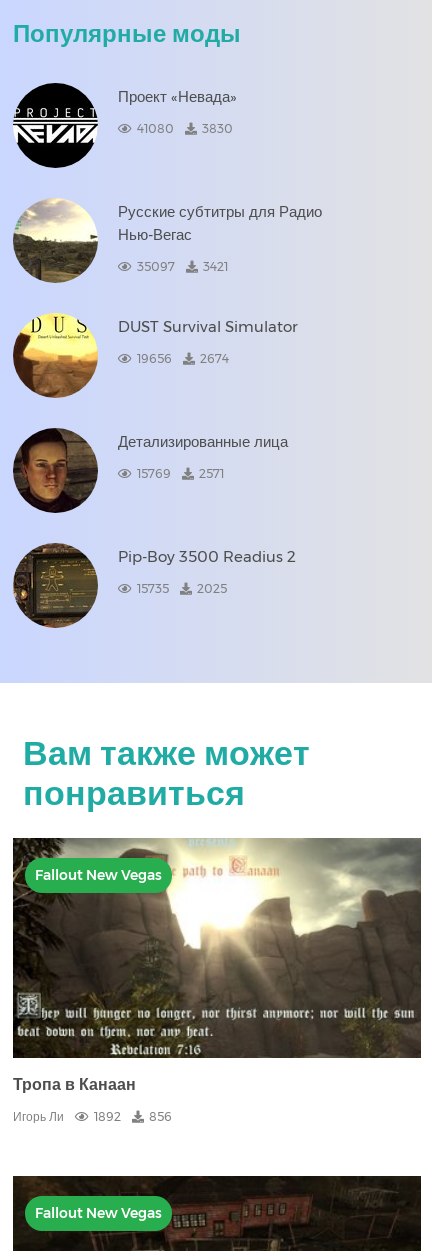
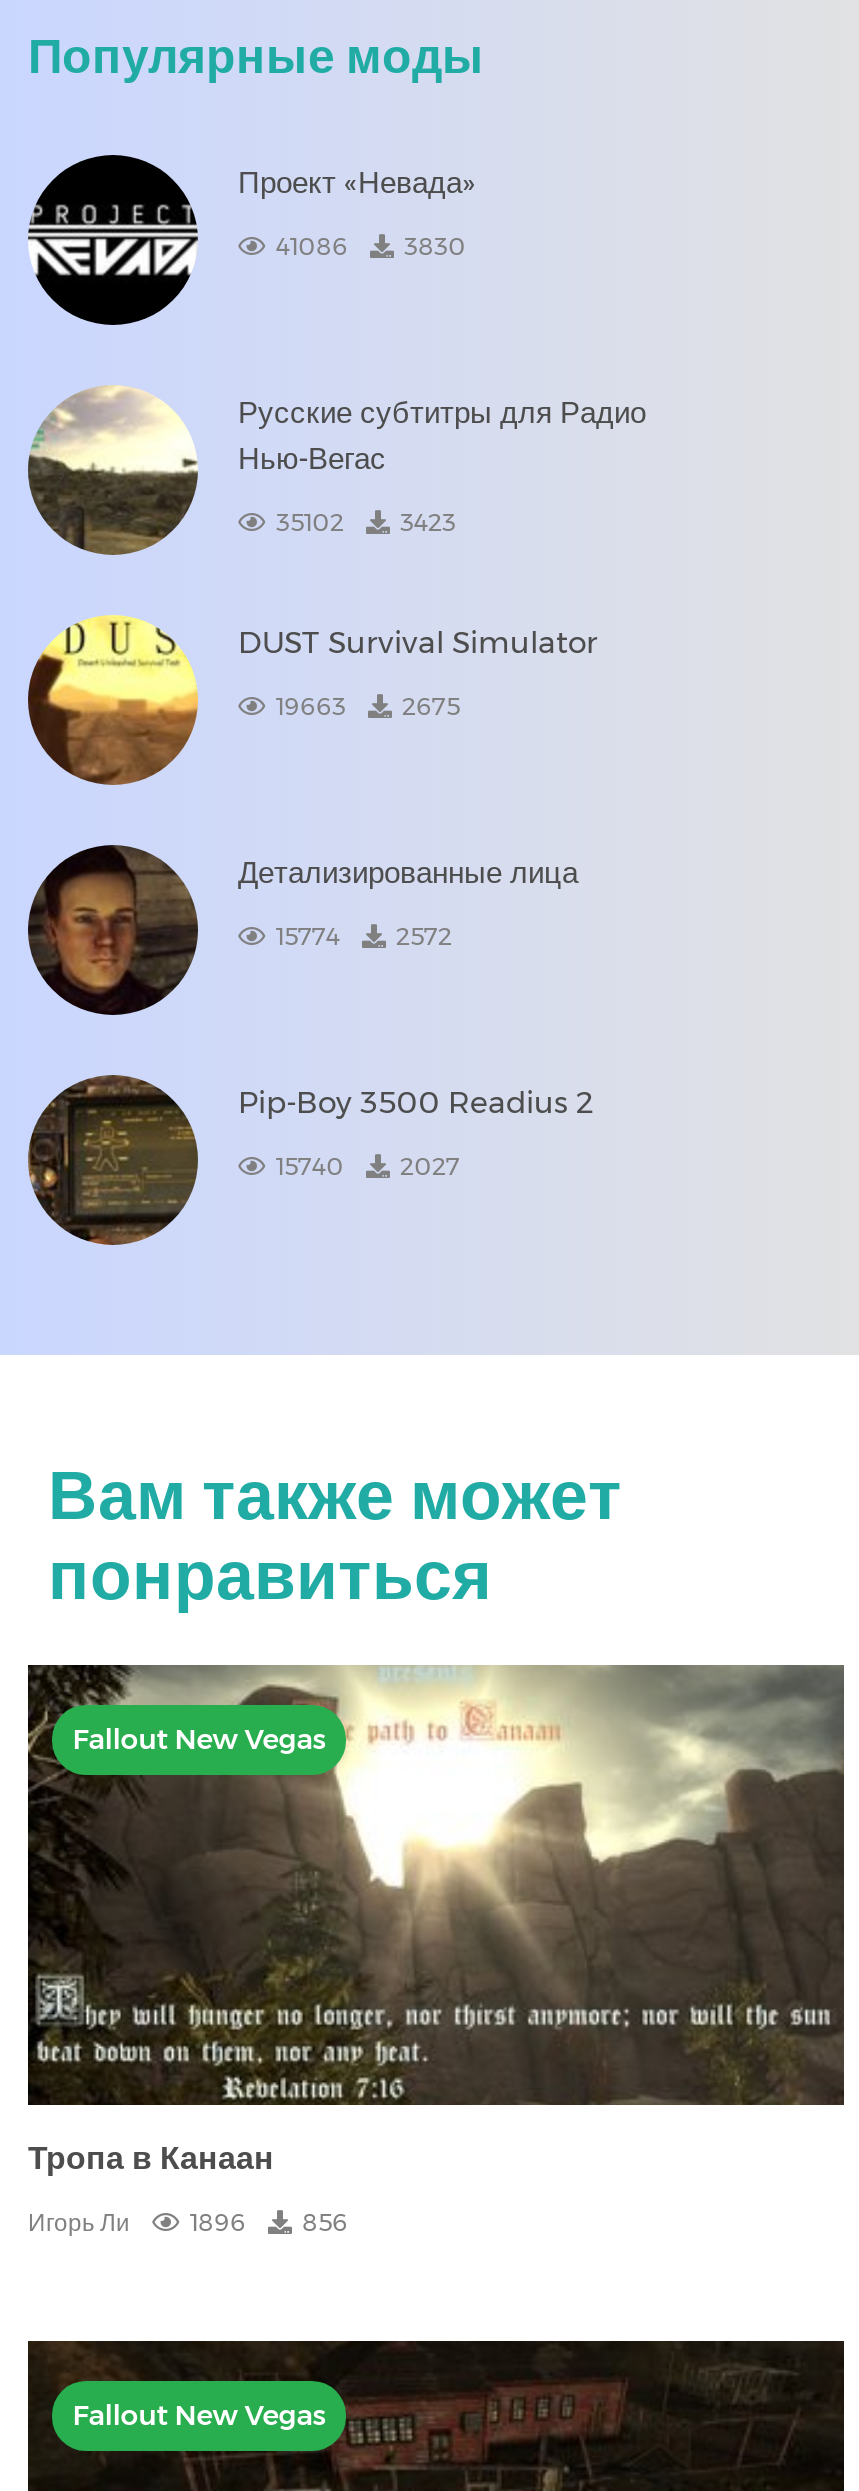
[137,121,233,136] 41080 3830 -> [276,232,466,262] 41086 3830
[137,259,175,274] 35097 -> [276,508,344,538] 35102
[203,259,228,274] 3421 -> [400,508,456,538] 3423
[137,351,172,366] 19656 -> [276,692,346,722] 19663
[200,351,229,366] 2674 -> [402,692,460,722] 2675
[137,466,171,481] 15769 -> [276,922,340,952] 15774
[199,466,224,481] 2571 -> [396,922,452,952] 2572
[137,581,169,596] 15735 -> [276,1152,344,1182] 15740
[197,581,227,596] 2025 -> [400,1152,460,1182] 2027
[13,1109,172,1124] Игорь Ли 1892 856 -> [28,2208,348,2238] Игорь Ли 1896 856

